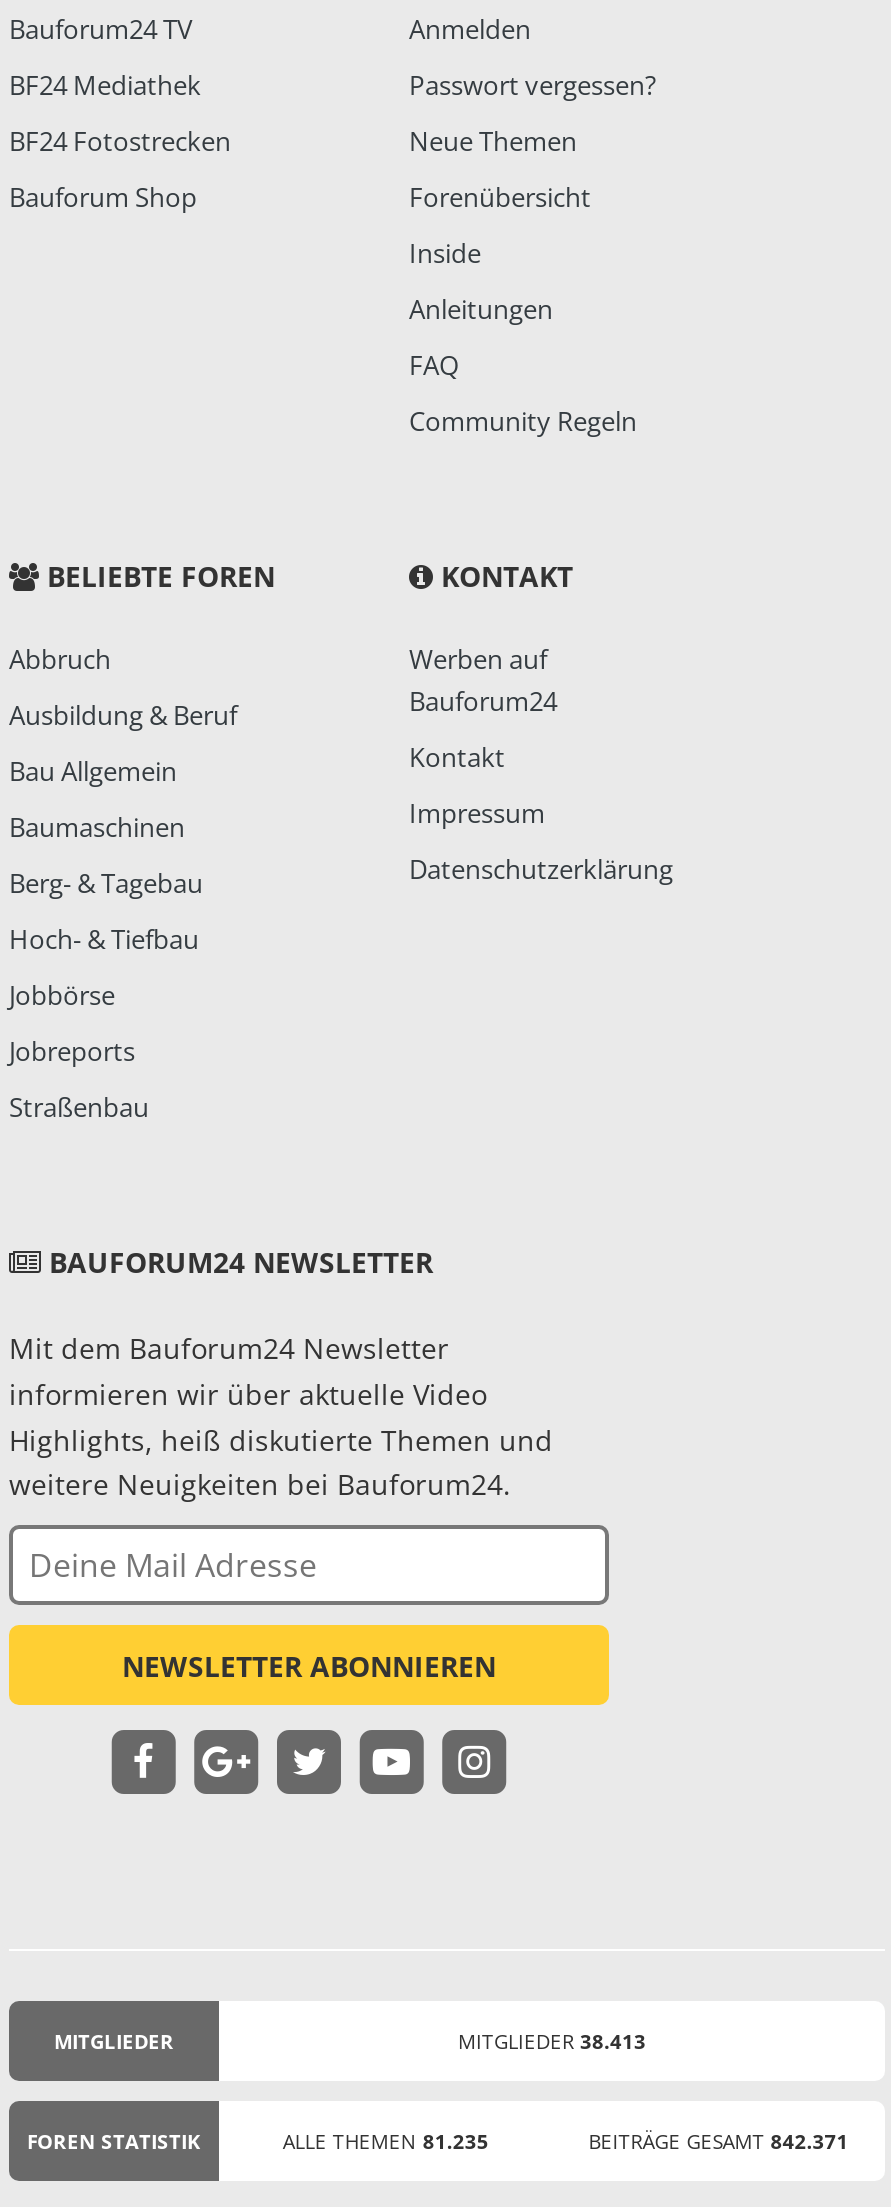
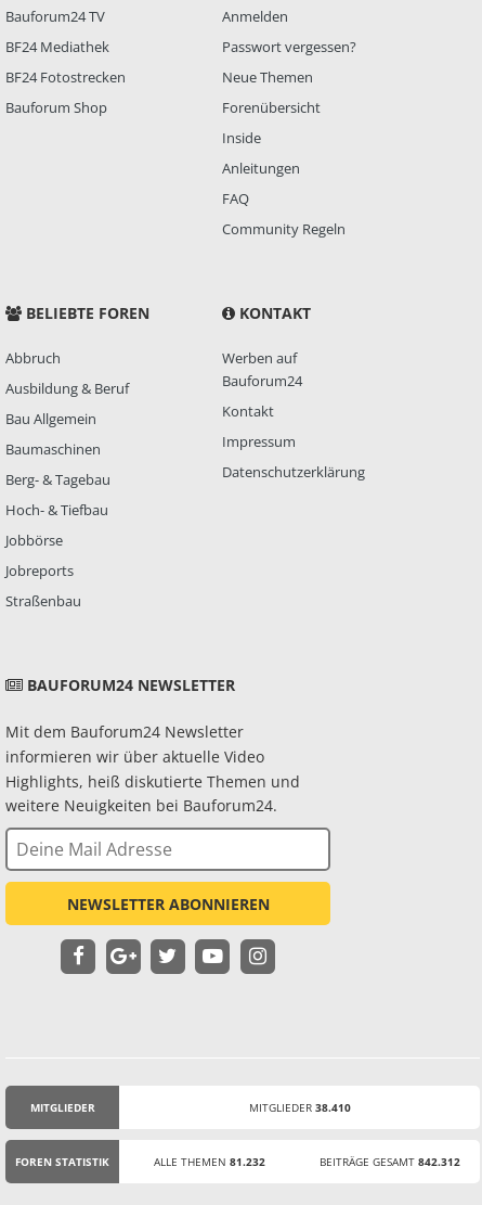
[458,2028,646,2056] MITGLIEDER 38.413 -> [249,1100,350,1115] MITGLIEDER 38.410
[283,2128,489,2156] ALLE THEMEN 81.235 -> [154,1154,265,1170] ALLE THEMEN 81.232
[589,2128,849,2156] BEITRÄGE GESAMT 842.371 -> [319,1154,460,1170] BEITRÄGE GESAMT 842.312

